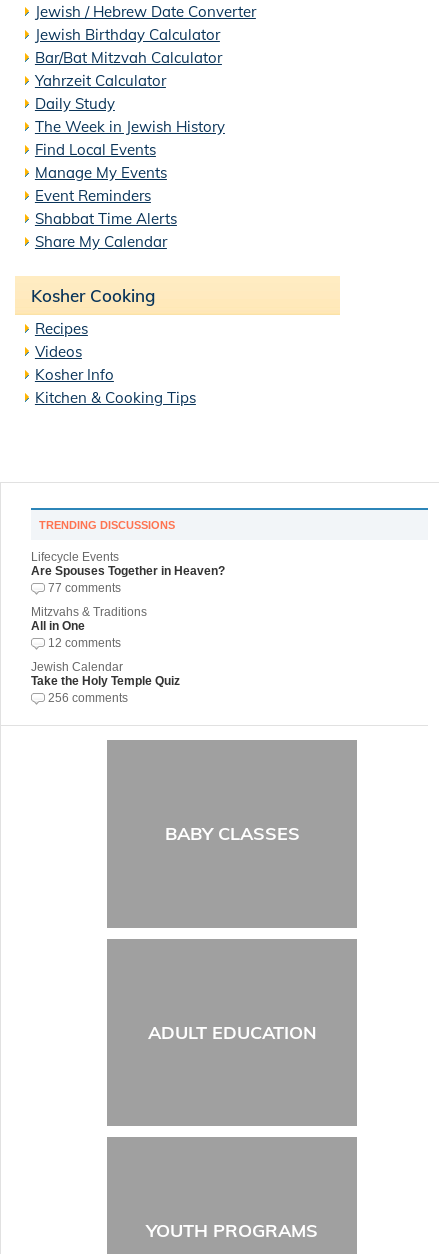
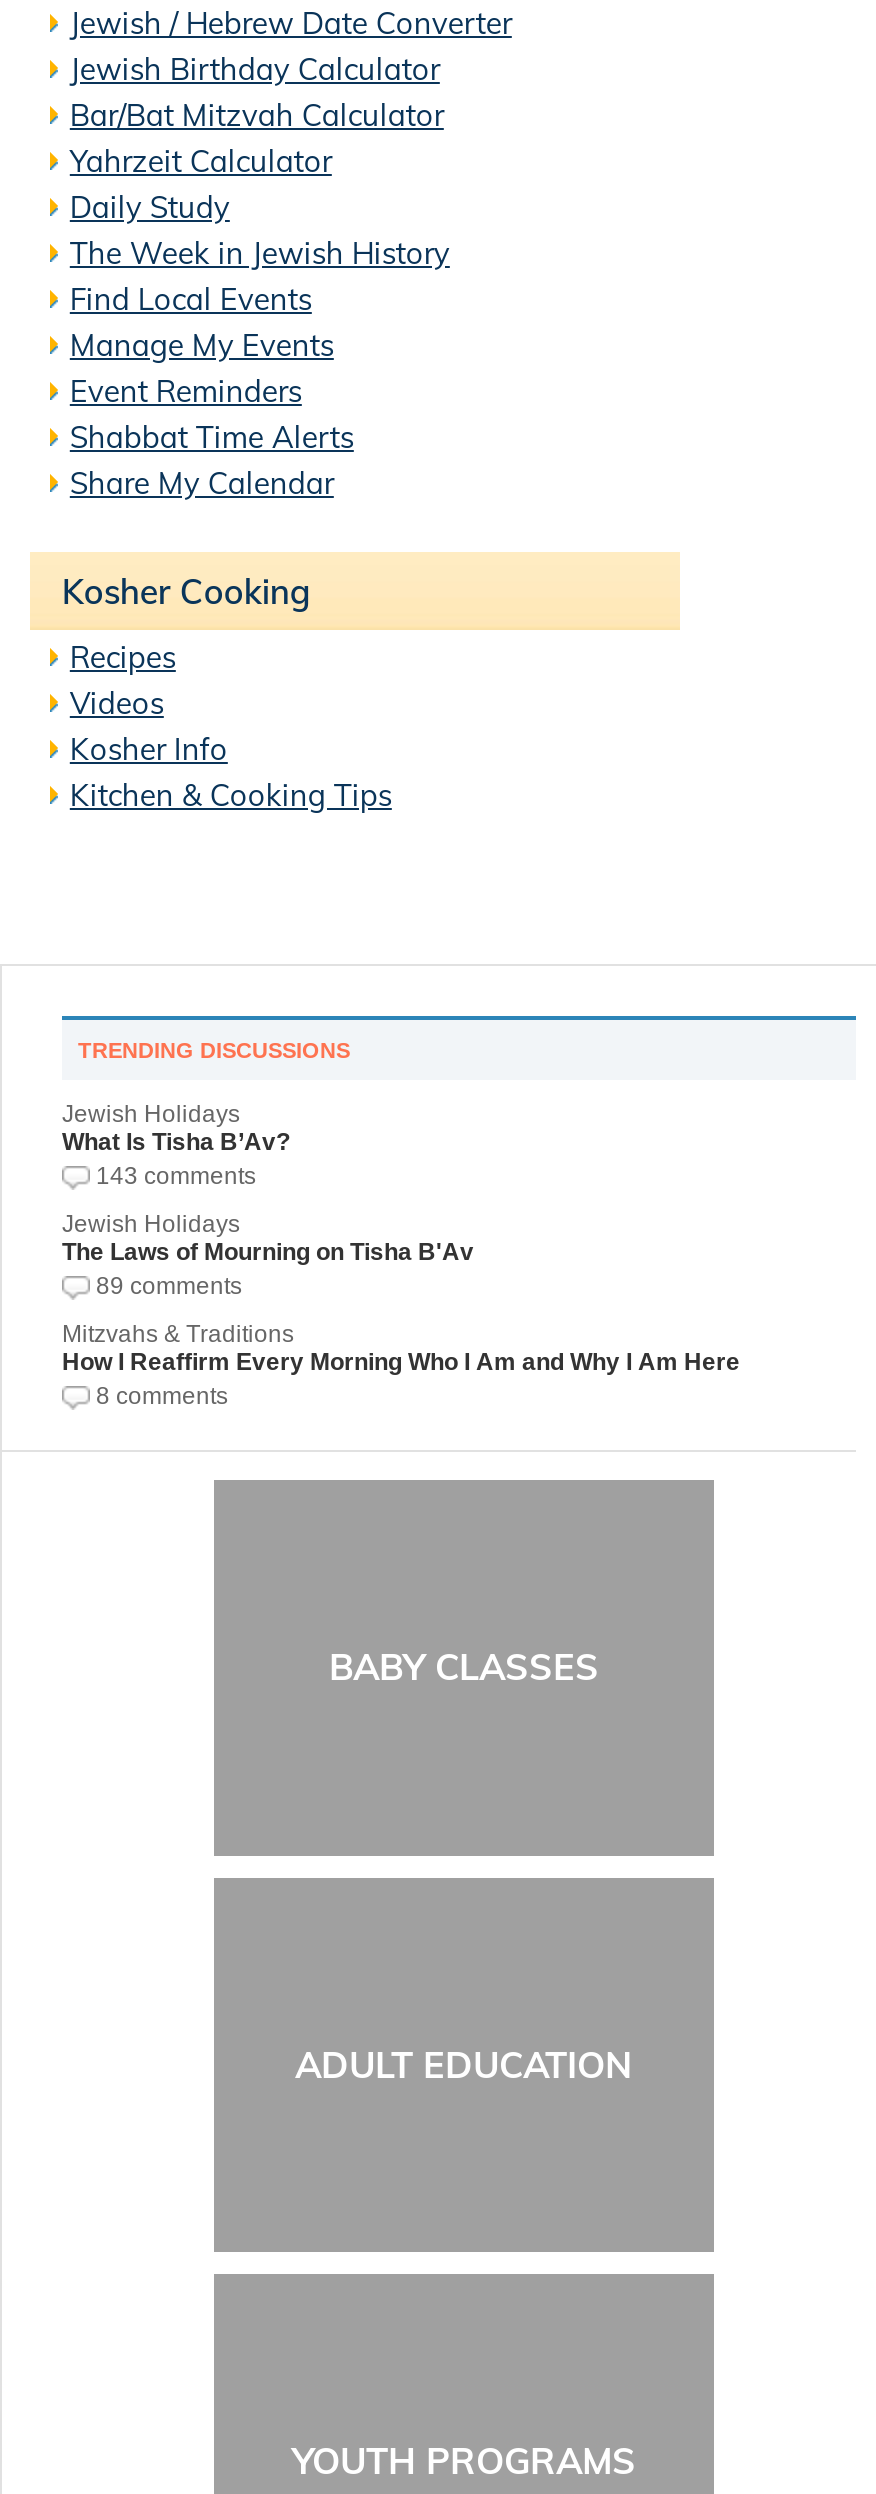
[31,550,225,595] Lifecycle Events | Are Spouses Together in Heaven? | 77 comments -> [62,1100,474,1300] Jewish Holidays | What Is Tisha B’Av? | 143 comments | Jewish Holidays | The Laws of Mourning on Tisha B'Av | 89 comments
moved [31,605,147,619] -> [62,1320,294,1348]: Mitzvahs & Traditions
[31,619,180,705] All in One | 12 comments | Jewish Calendar | Take the Holy Temple Quiz | 256 comments -> [62,1348,740,1410] How I Reaffirm Every Morning Who I Am and Why I Am Here | 8 comments

